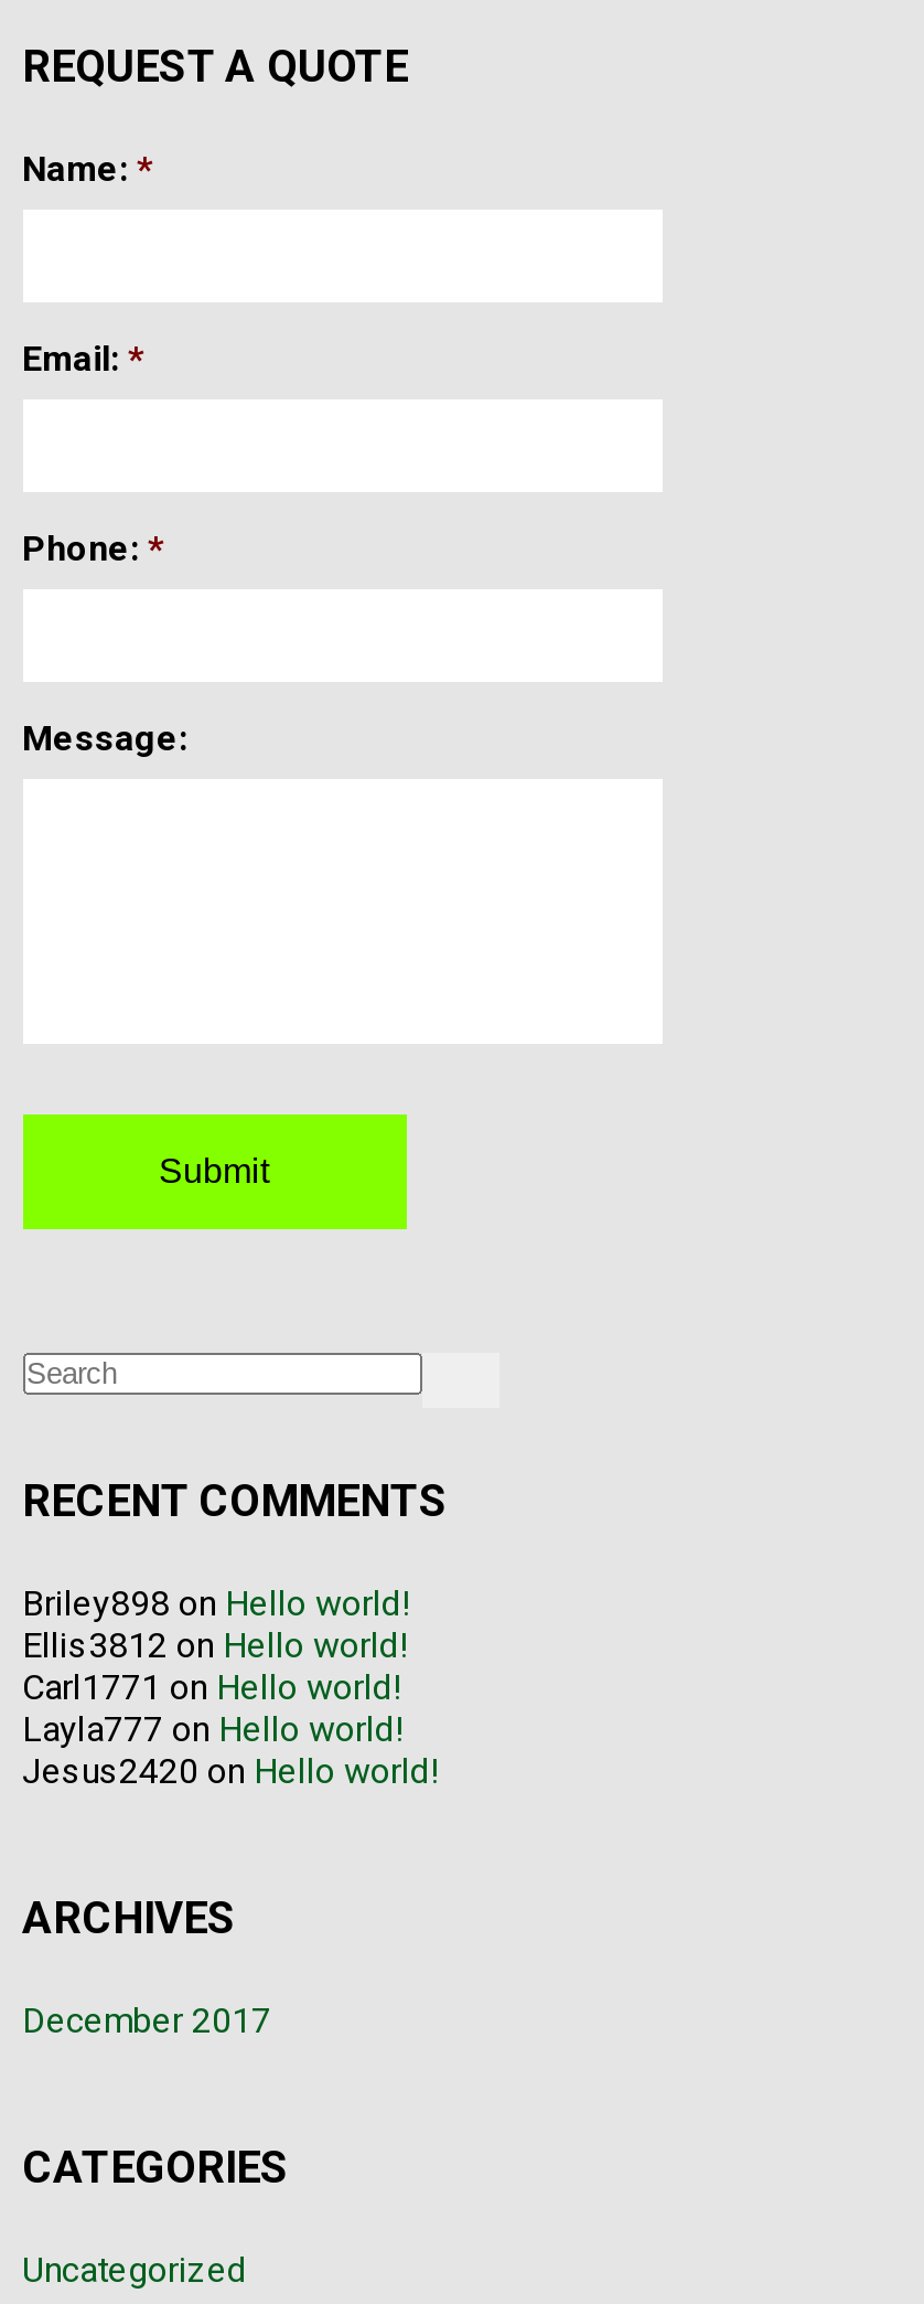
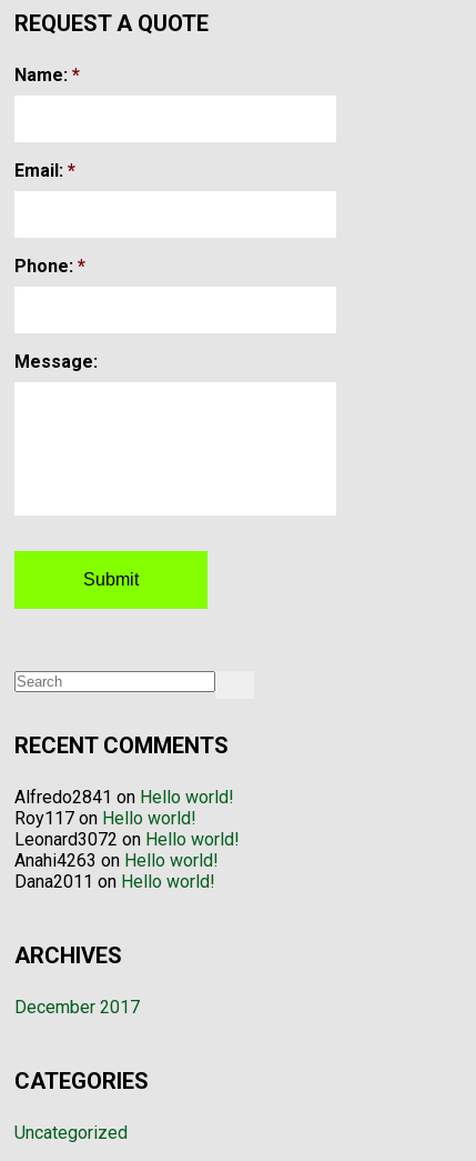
[22,1582,412,1624] Briley898 on Hello world! -> [14,786,234,807] Alfredo2841 on Hello world!
[22,1624,410,1666] Ellis3812 on Hello world! -> [14,807,196,829] Roy117 on Hello world!
[22,1666,404,1708] Carl1771 on Hello world! -> [14,829,239,850] Leonard3072 on Hello world!
[22,1708,406,1750] Layla777 on Hello world! -> [14,850,218,871] Anahi4263 on Hello world!
[22,1750,441,1792] Jesus2420 on Hello world! -> [14,871,215,892] Dana2011 on Hello world!

